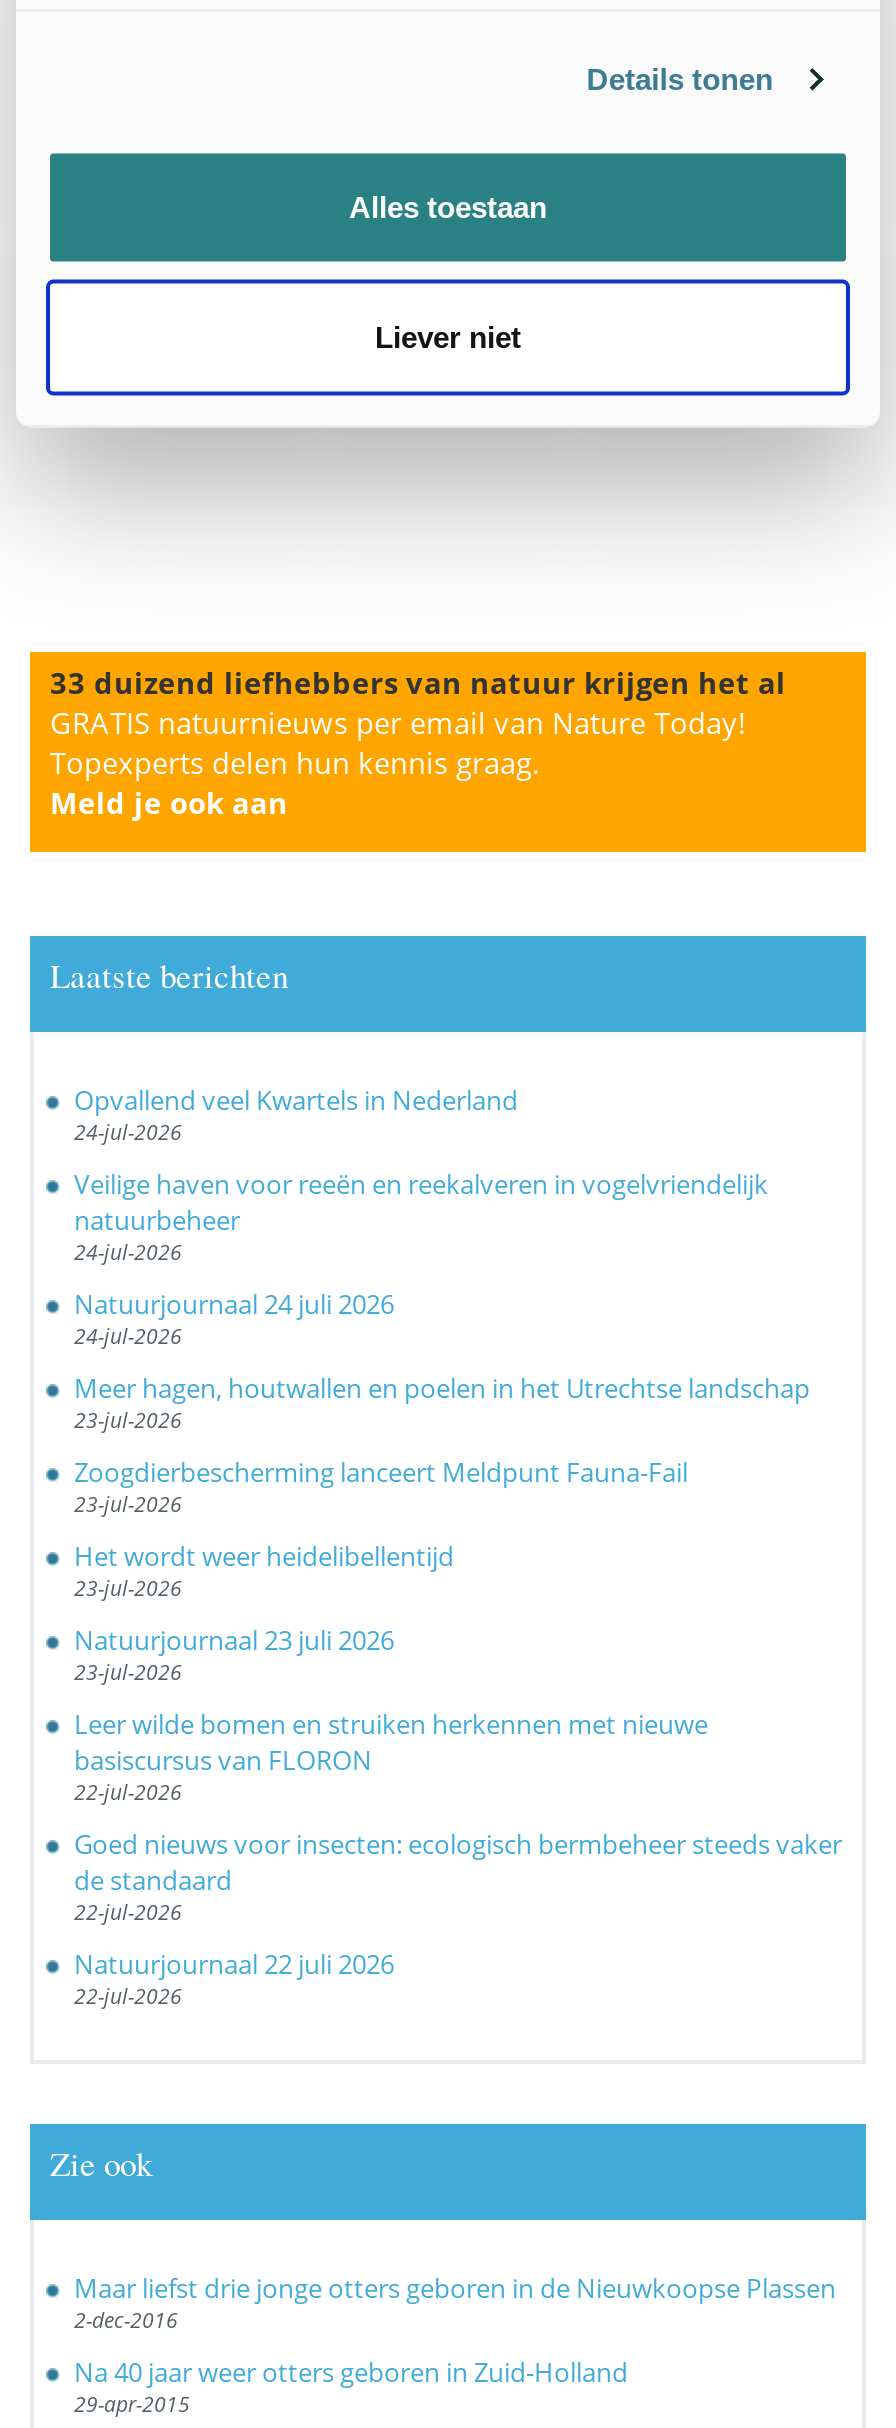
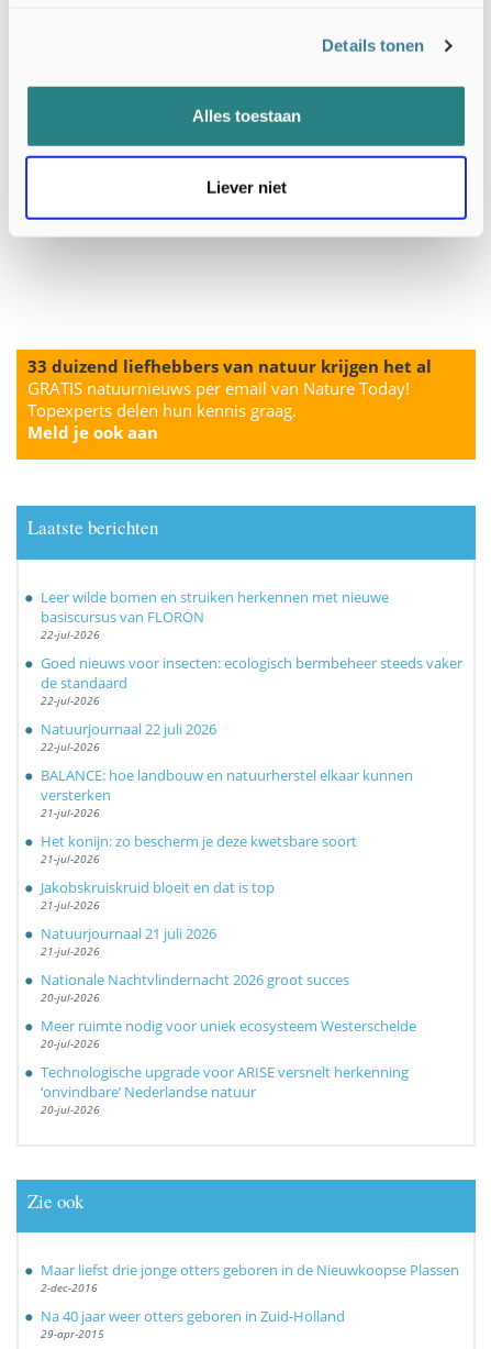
[74,1082,810,1686] Opvallend veel Kwartels in Nederland | 24-jul-2026 | Veilige haven voor reeën en reekalveren in vogelvriendelijk | natuurbeheer | 24-jul-2026 | Natuurjournaal 24 juli 2026 | 24-jul-2026 | Meer hagen, houtwallen en poelen in het Utrechtse landschap | 23-jul-2026 | Zoogdierbescherming lanceert Meldpunt Fauna-Fail | 23-jul-2026 | Het wordt weer heidelibellentijd | 23-jul-2026 | Natuurjournaal 23 juli 2026 | 23-jul-2026 -> none
moved [74,1706,842,2010] -> [41,587,462,754]: Leer wilde bomen en struiken herkennen met nieuwe | basiscursus van FLORON | 22-jul-2026 | Goed nieuws voor insecten: ecologisch bermbeheer steeds vaker | de standaard | 22-jul-2026 | Natuurjournaal 22 juli 2026 | 22-jul-2026
none -> [41,765,416,1116] BALANCE: hoe landbouw en natuurherstel elkaar kunnen | versterken | 21-jul-2026 | Het konijn: zo bescherm je deze kwetsbare soort | 21-jul-2026 | Jakobskruiskruid bloeit en dat is top | 21-jul-2026 | Natuurjournaal 21 juli 2026 | 21-jul-2026 | Nationale Nachtvlindernacht 2026 groot succes | 20-jul-2026 | Meer ruimte nodig voor uniek ecosysteem Westerschelde | 20-jul-2026 | Technologische upgrade voor ARISE versnelt herkenning | ‘onvindbare’ Nederlandse natuur | 20-jul-2026

